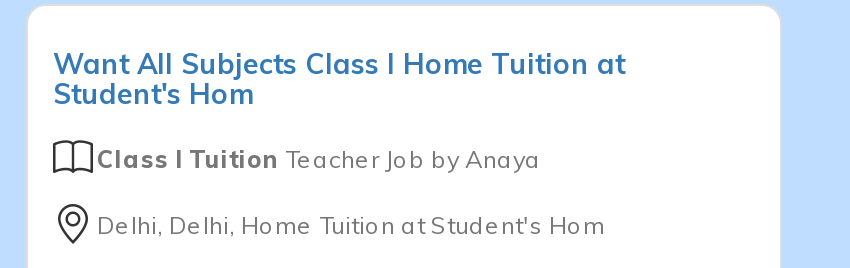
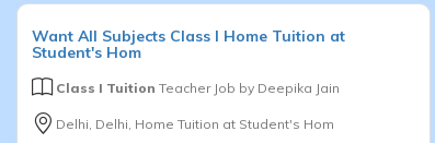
[97,144,541,174] Class I Tuition Teacher Job by Anaya -> [55,80,339,96] Class I Tuition Teacher Job by Deepika Jain

